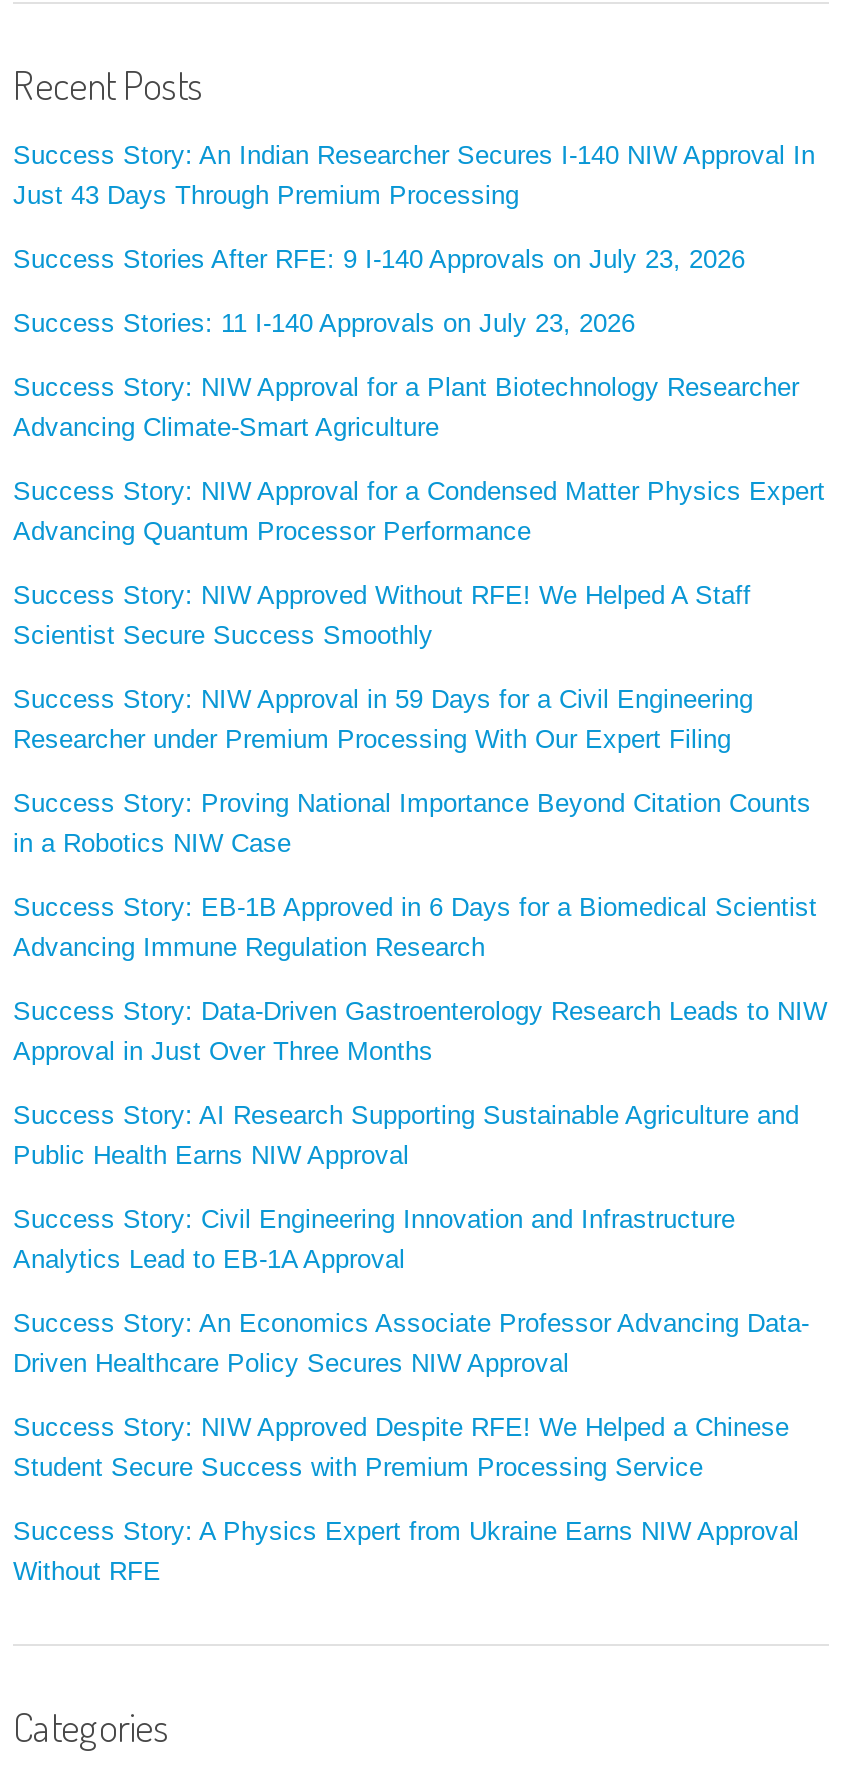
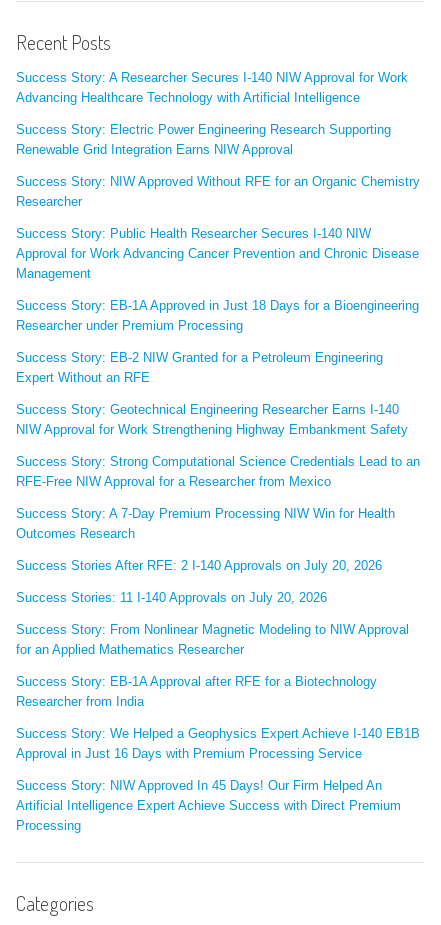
[13,141,815,211] Success Story: An Indian Researcher Secures I-140 NIW Approval In | Just 43 Days Through Premium Processing -> [16,70,408,105] Success Story: A Researcher Secures I-140 NIW Approval for Work | Advancing Healthcare Technology with Artificial Intelligence
[13,245,745,275] Success Stories After RFE: 9 I-140 Approvals on July 23, 2026 -> [16,122,391,157] Success Story: Electric Power Engineering Research Supporting | Renewable Grid Integration Earns NIW Approval
[13,309,635,339] Success Stories: 11 I-140 Approvals on July 23, 2026 -> [16,174,420,209] Success Story: NIW Approved Without RFE for an Organic Chemistry | Researcher
[13,373,799,443] Success Story: NIW Approval for a Plant Biotechnology Researcher | Advancing Climate-Smart Agriculture -> [16,226,419,281] Success Story: Public Health Researcher Secures I-140 NIW | Approval for Work Advancing Cancer Prevention and Chronic Disease | Management
[13,477,825,547] Success Story: NIW Approval for a Condensed Matter Physics Expert | Advancing Quantum Processor Performance -> [16,298,419,333] Success Story: EB-1A Approved in Just 18 Days for a Bioengineering | Researcher under Premium Processing
[13,581,751,651] Success Story: NIW Approved Without RFE! We Helped A Staff | Scientist Secure Success Smoothly -> [16,350,383,385] Success Story: EB-2 NIW Granted for a Petroleum Engineering | Expert Without an RFE
[13,685,753,755] Success Story: NIW Approval in 59 Days for a Civil Engineering | Researcher under Premium Processing With Our Expert Filing -> [16,402,408,437] Success Story: Geotechnical Engineering Researcher Earns I-140 | NIW Approval for Work Strengthening Highway Embankment Safety
[13,789,811,859] Success Story: Proving National Importance Beyond Citation Counts | in a Robotics NIW Case -> [16,454,420,489] Success Story: Strong Computational Science Credentials Lead to an | RFE-Free NIW Approval for a Researcher from Mexico
[13,893,817,963] Success Story: EB-1B Approved in 6 Days for a Biomedical Scientist | Advancing Immune Regulation Research -> [16,506,395,541] Success Story: A 7-Day Premium Processing NIW Win for Health | Outcomes Research
[13,997,827,1067] Success Story: Data-Driven Gastroenterology Research Leads to NIW | Approval in Just Over Three Months -> [16,558,382,573] Success Stories After RFE: 2 I-140 Approvals on July 20, 2026
[13,1101,799,1171] Success Story: AI Research Supporting Sustainable Agriculture and | Public Health Earns NIW Approval -> [16,590,327,605] Success Stories: 11 I-140 Approvals on July 20, 2026
[13,1205,735,1275] Success Story: Civil Engineering Innovation and Infrastructure | Analytics Lead to EB-1A Approval -> [16,622,409,657] Success Story: From Nonlinear Magnetic Modeling to NIW Approval | for an Applied Mathematics Researcher
[13,1309,809,1379] Success Story: An Economics Associate Professor Advancing Data- | Driven Healthcare Policy Secures NIW Approval -> [16,674,377,709] Success Story: EB-1A Approval after RFE for a Biotechnology | Researcher from India
[13,1413,789,1483] Success Story: NIW Approved Despite RFE! We Helped a Chinese | Student Secure Success with Premium Processing Service -> [16,726,420,761] Success Story: We Helped a Geophysics Expert Achieve I-140 EB1B | Approval in Just 16 Days with Premium Processing Service
[13,1517,799,1587] Success Story: A Physics Expert from Ukraine Earns NIW Approval | Without RFE -> [16,778,401,833] Success Story: NIW Approved In 45 Days! Our Firm Helped An | Artificial Intelligence Expert Achieve Success with Direct Premium | Processing

